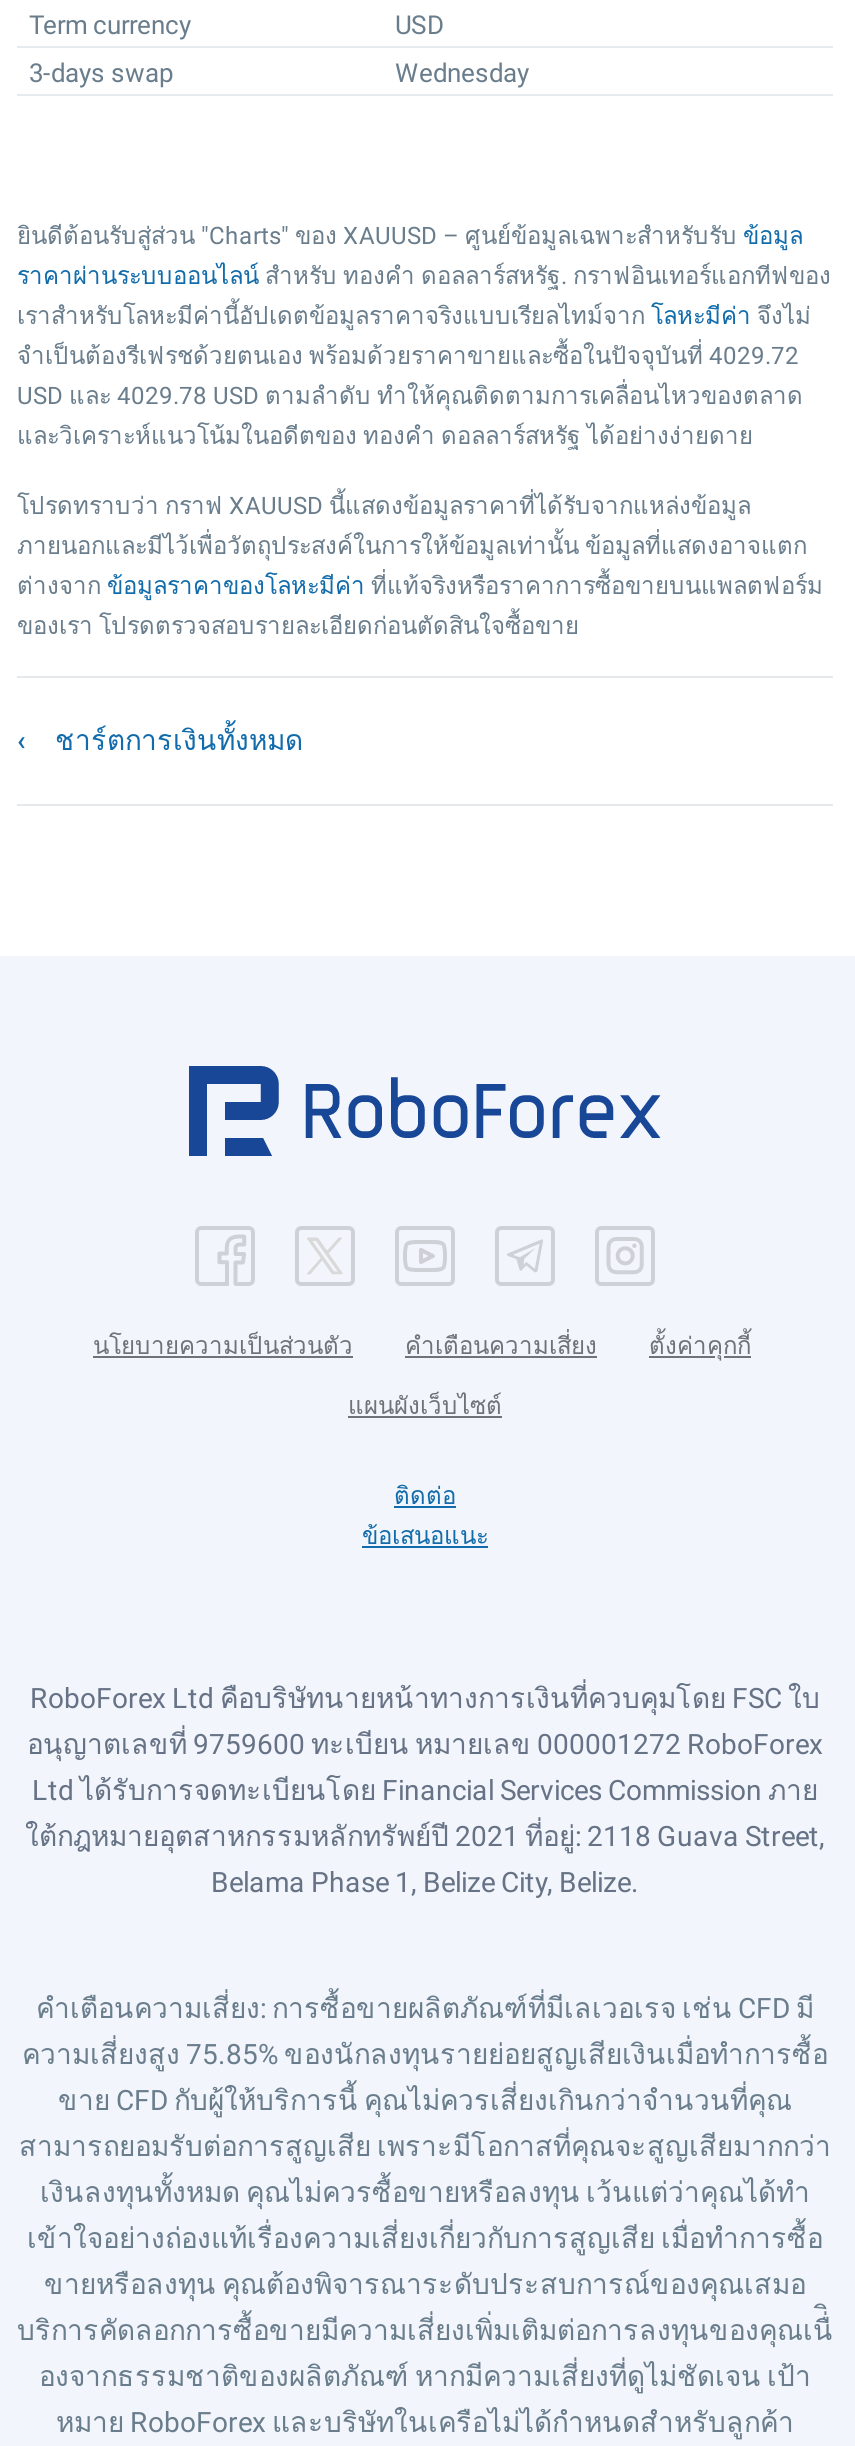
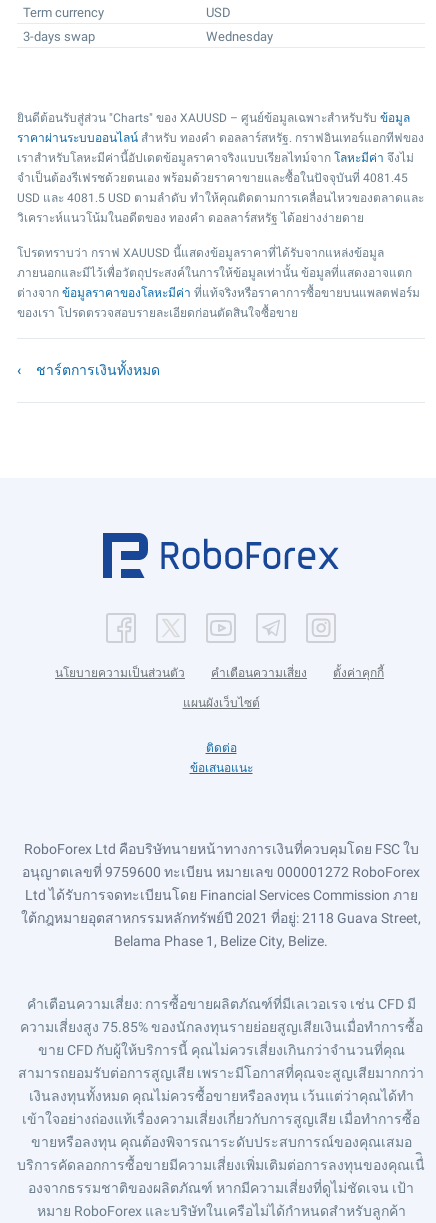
[17,342,803,450] จำเป็นต้องรีเฟรชด้วยตนเอง พร้อมด้วยราคาขายและซื้อในปัจจุบันที่4029.72 | USD และ4029.78 USD ตามลำดับ ทำให้คุณติดตามการเคลื่อนไหวของตลาด | และวิเคราะห์แนวโน้มในอดีตของ ทองคำ ดอลลาร์สหรัฐ ได้อย่างง่ายดาย -> [17,171,424,225] จำเป็นต้องรีเฟรชด้วยตนเอง พร้อมด้วยราคาขายและซื้อในปัจจุบันที่4081.45 | USD และ4081.5 USD ตามลำดับ ทำให้คุณติดตามการเคลื่อนไหวของตลาดและ | วิเคราะห์แนวโน้มในอดีตของ ทองคำ ดอลลาร์สหรัฐ ได้อย่างง่ายดาย

